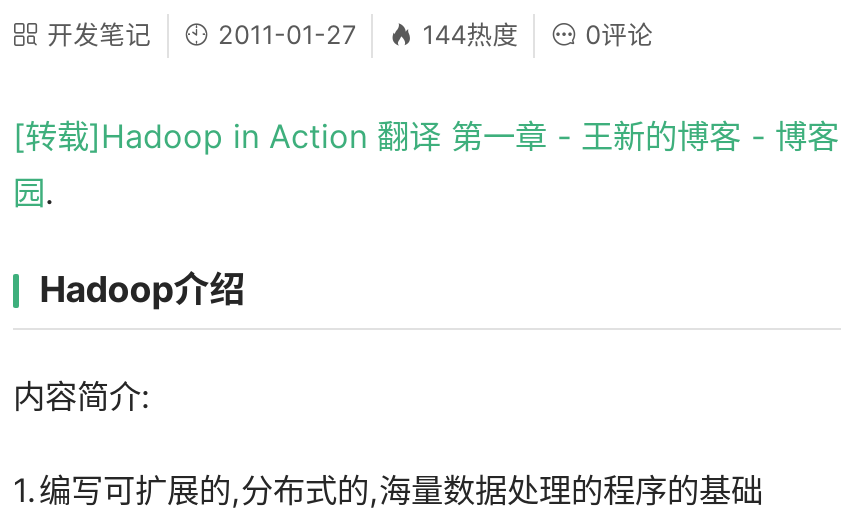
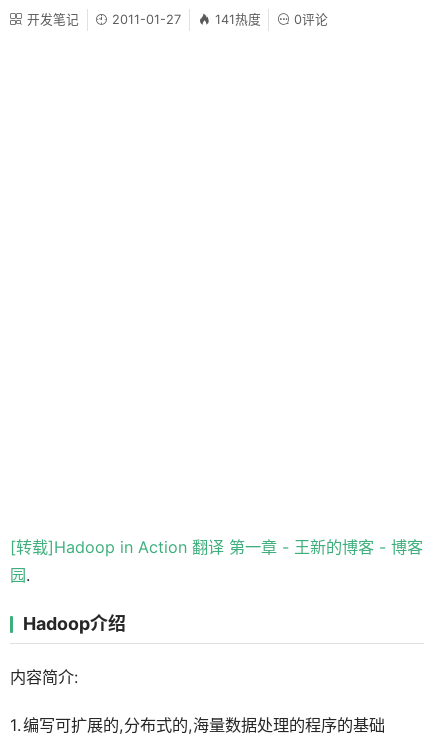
[423,19,519,49] 144热度 -> [215,12,261,27] 141热度

